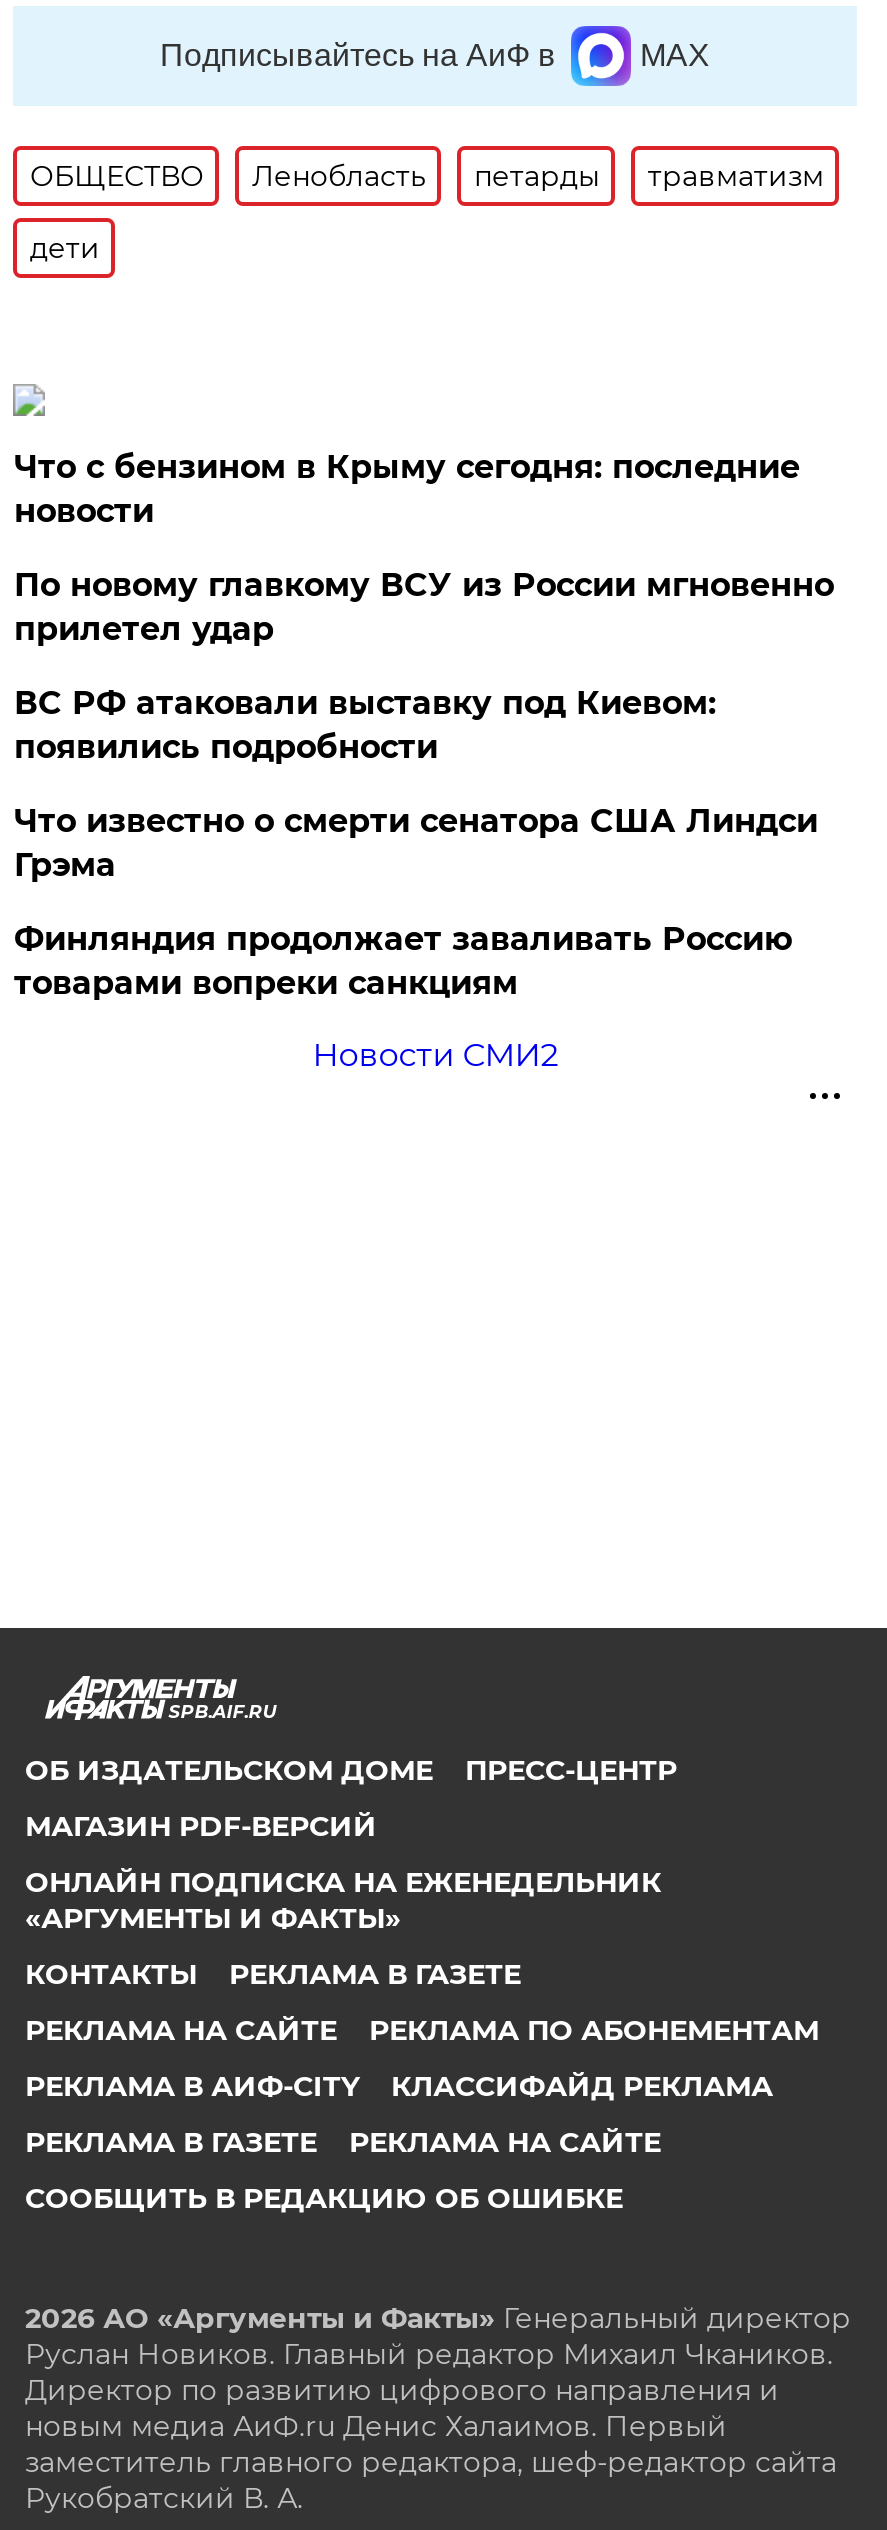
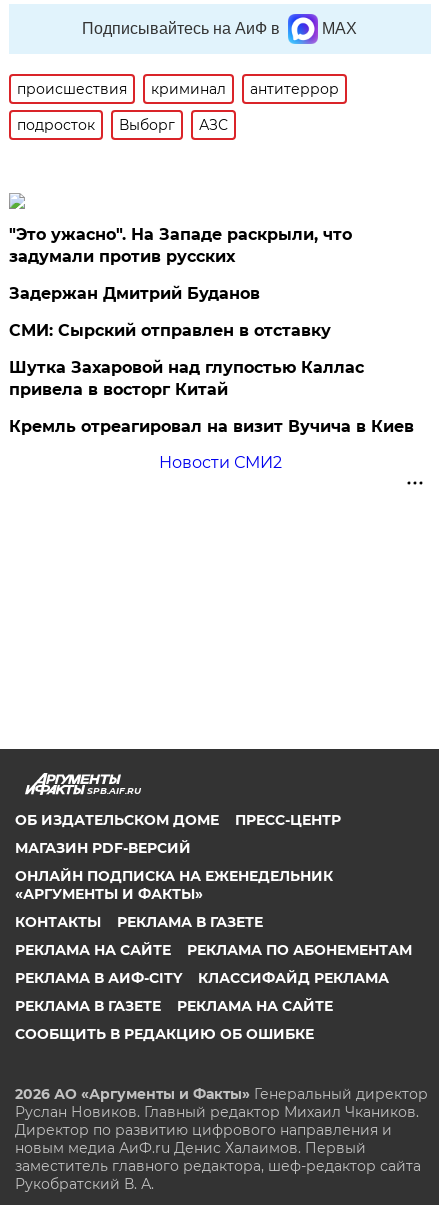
[30,158,824,194] ОБЩЕСТВО | Ленобласть | петарды | травматизм -> [17,80,339,98] происшествия | криминал | антитеррор
[30,230,100,266] дети -> [17,116,228,134] подросток | Выборг | АЗС
[14,448,800,530] Что с бензином в Крыму сегодня: последние | новости -> [9,225,352,266] "Это ужасно". На Западе раскрыли, что | задумали против русских
[14,566,834,648] По новому главкому ВСУ из России мгновенно | прилетел удар -> [9,284,260,303] Задержан Дмитрий Буданов
[14,684,716,766] ВС РФ атаковали выставку под Киевом: | появились подробности -> [9,321,331,340] СМИ: Сырский отправлен в отставку
[14,802,818,884] Что известно о смерти сенатора США Линдси | Грэма -> [9,358,364,399] Шутка Захаровой над глупостью Каллас | привела в восторг Китай
[14,920,792,1002] Финляндия продолжает заваливать Россию | товарами вопреки санкциям -> [9,417,414,436] Кремль отреагировал на визит Вучича в Киев

